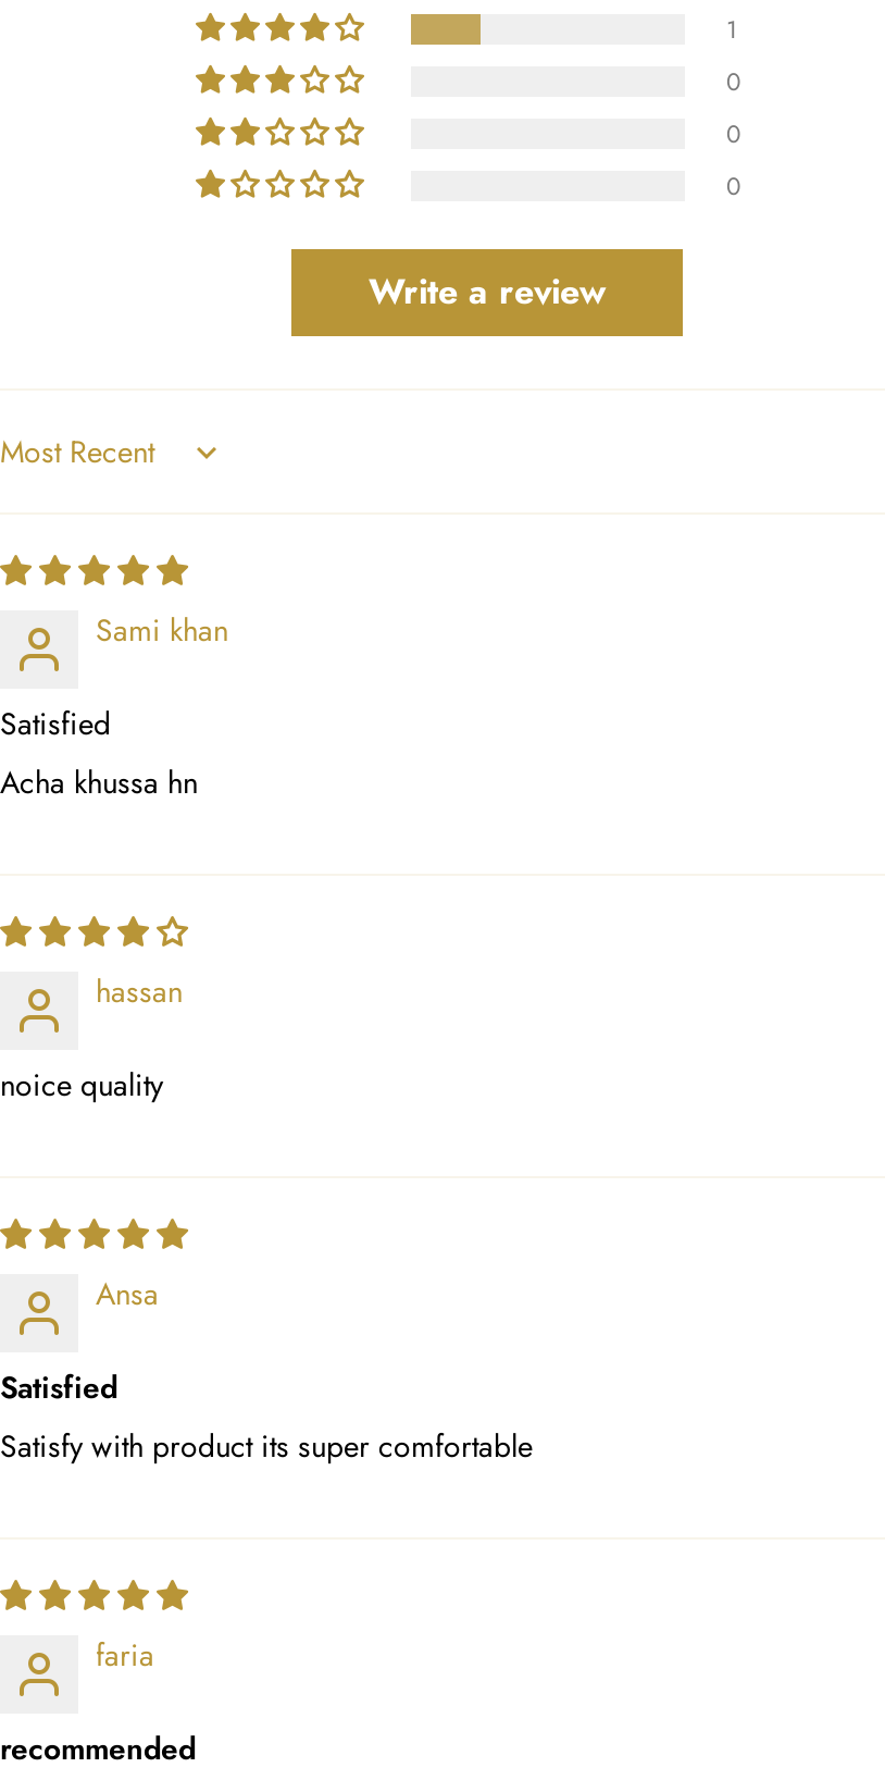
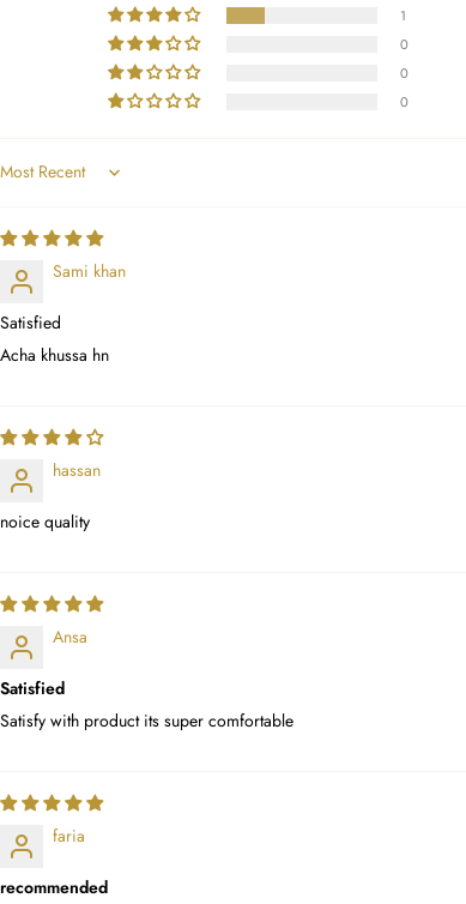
[369,267,606,317] Write a review -> none

